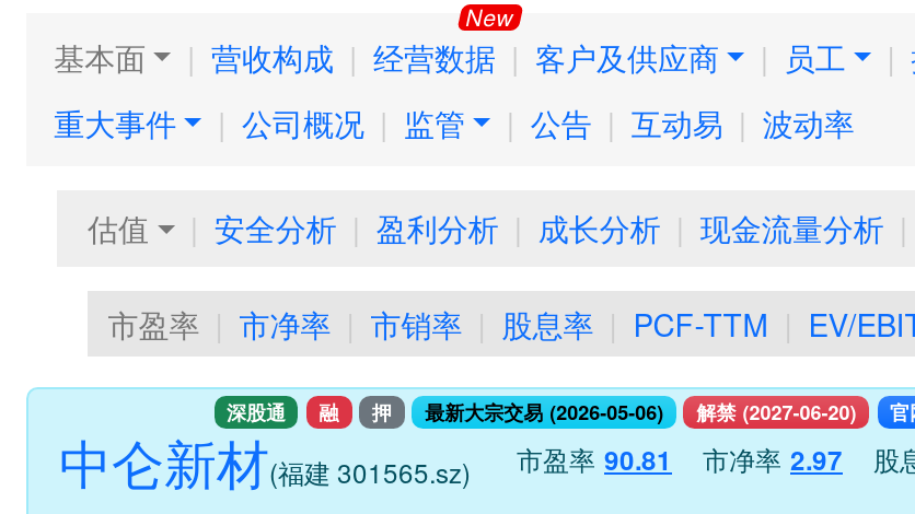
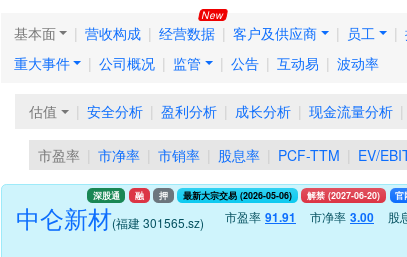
[517,440,672,479] 市盈率 90.81 -> [225,208,296,226] 市盈率 91.91
[703,440,843,479] 市净率 2.97 -> [310,208,374,226] 市净率 3.00

